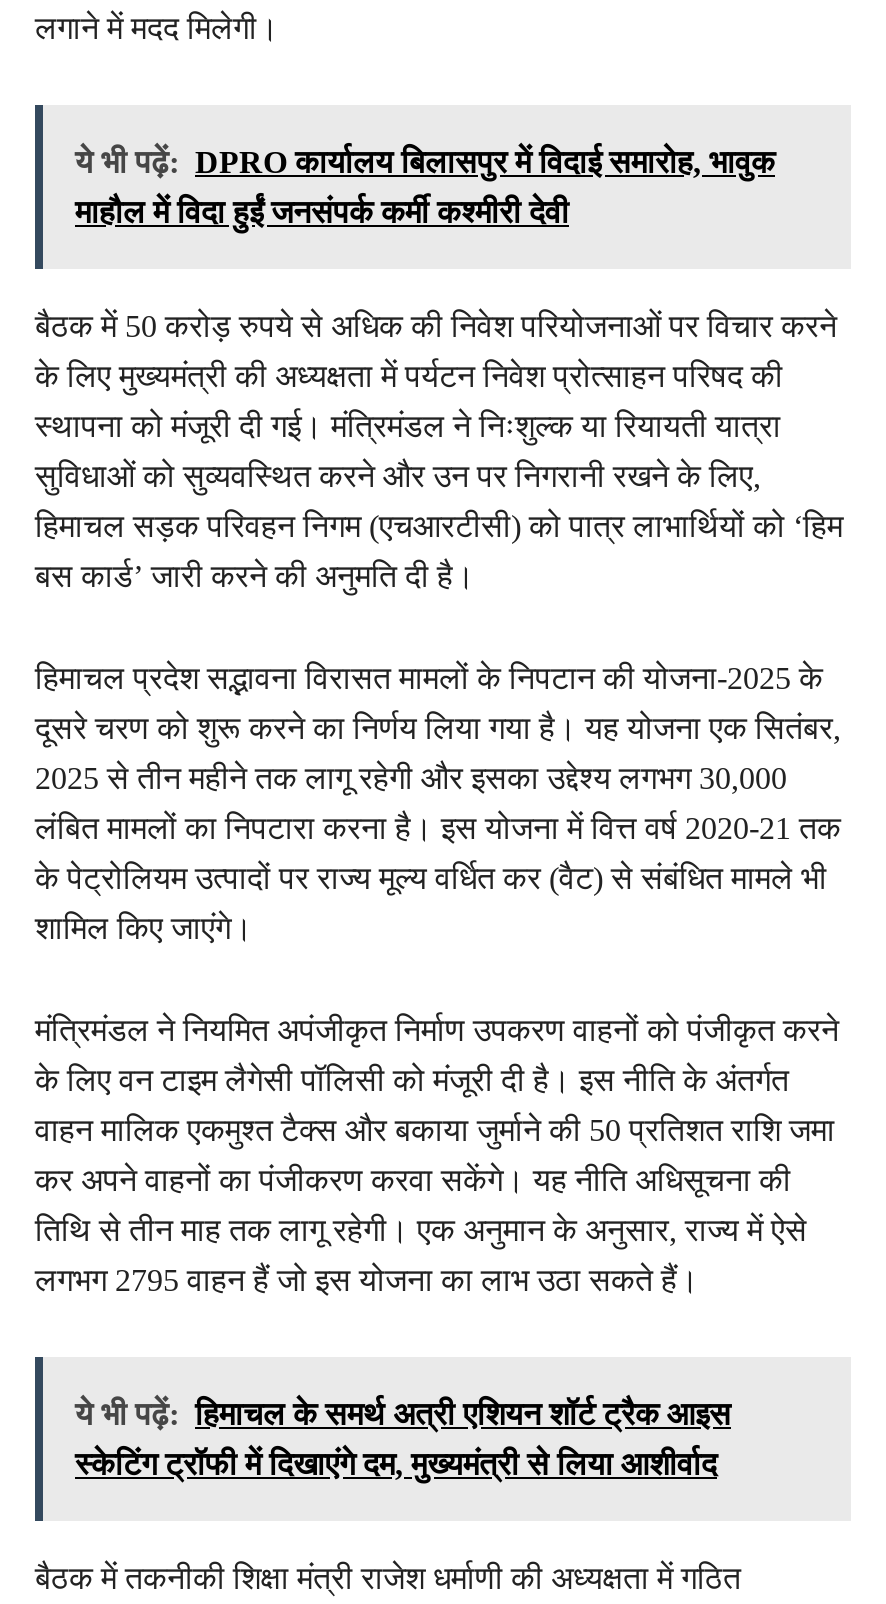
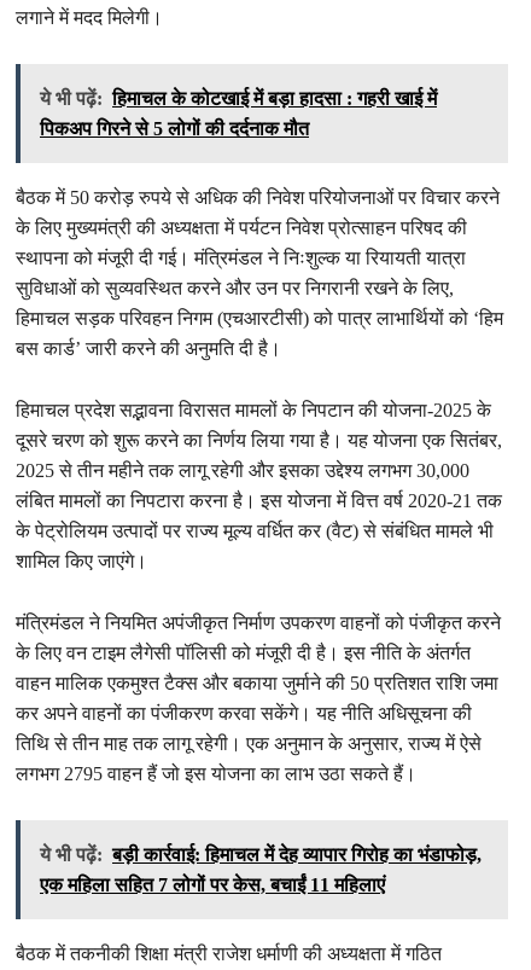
[75,145,775,179] ये भी पढ़ें: DPRO कार्यालय बिलासपुर में विदाई समारोह, भावुक -> [40,88,437,108] ये भी पढ़ें: हिमाचल के कोटखाई में बड़ा हादसा : गहरी खाई में
[75,195,569,229] माहौल में विदा हुईं जनसंपर्क कर्मी कश्मीरी देवी -> [40,118,309,139] पिकअप गिरने से 5 लोगों की दर्दनाक मौत
[75,1397,731,1431] ये भी पढ़ें: हिमाचल के समर्थ अत्री एशियन शॉर्ट ट्रैक आइस -> [40,844,482,865] ये भी पढ़ें: बड़ी कार्रवाई: हिमाचल में देह व्यापार गिरोह का भंडाफोड़,
[75,1447,717,1481] स्केटिंग ट्रॉफी में दिखाएंगे दम, मुख्यमंत्री से लिया आशीर्वाद -> [40,874,385,895] एक महिला सहित 7 लोगों पर केस, बचाईं 11 महिलाएं

